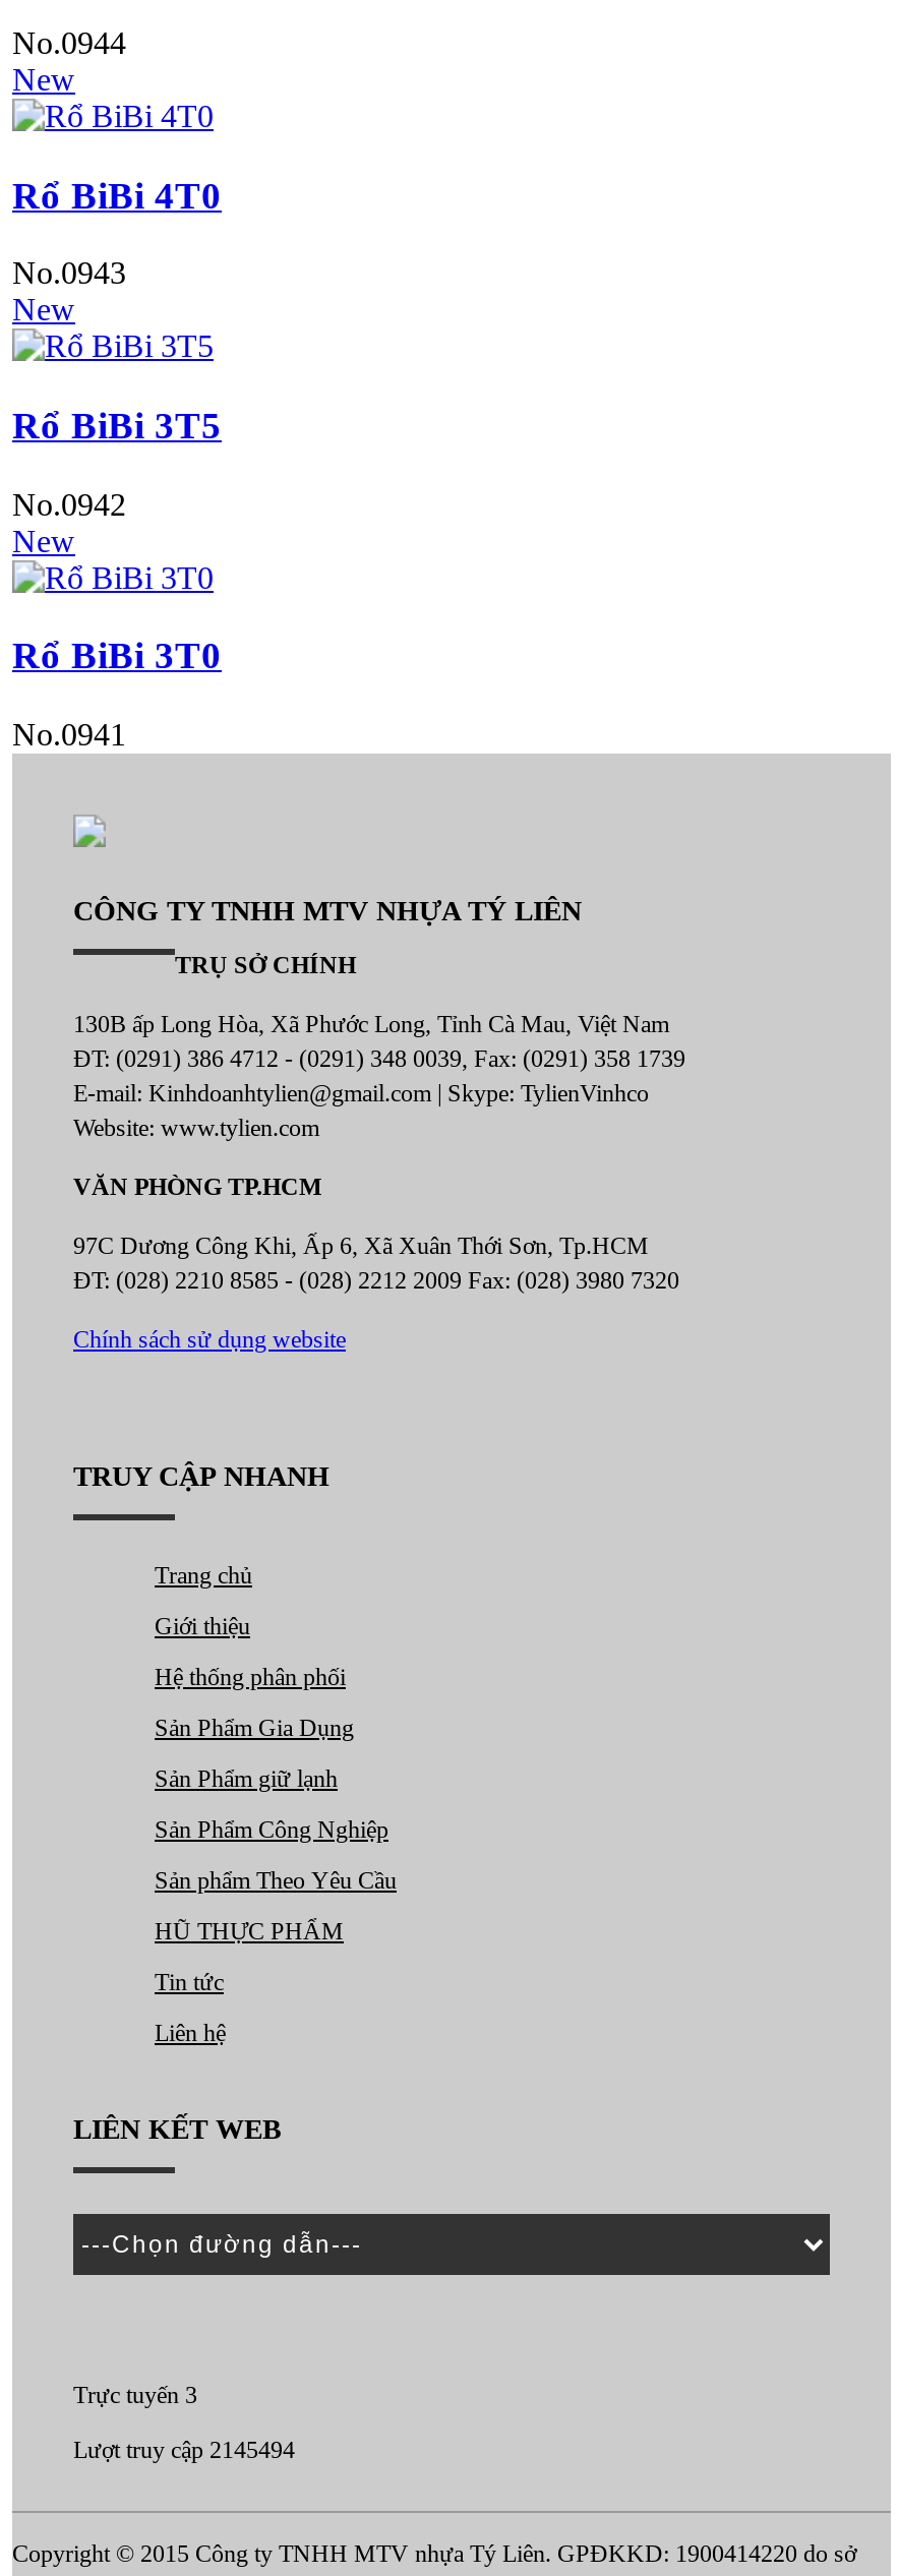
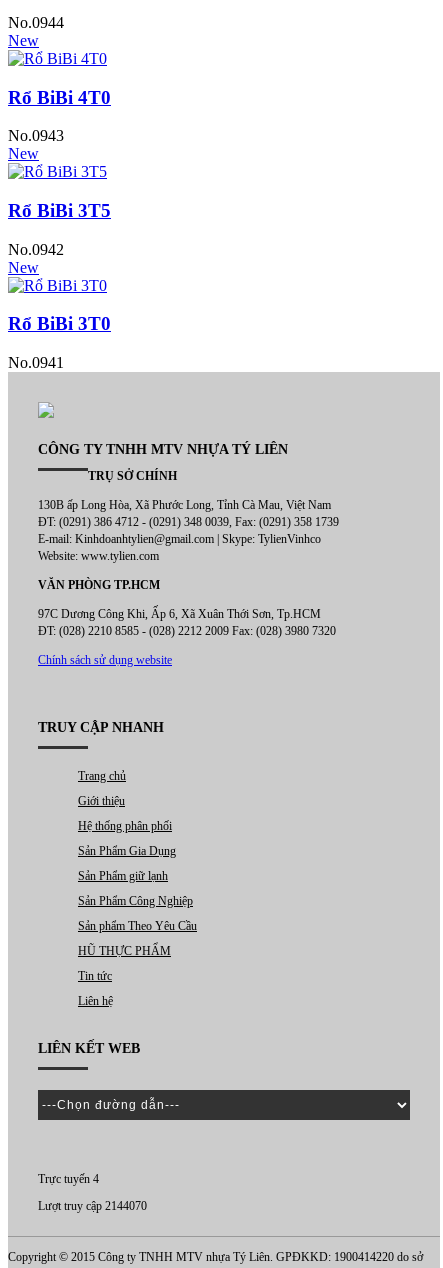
[73,2381,197,2409] Trực tuyến 3 -> [38,1172,99,1186] Trực tuyến 4
[73,2436,295,2464] Lượt truy cập 2145494 -> [38,1199,147,1213] Lượt truy cập 2144070

